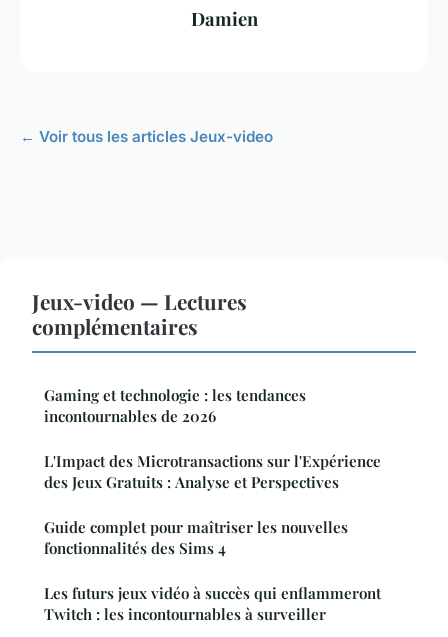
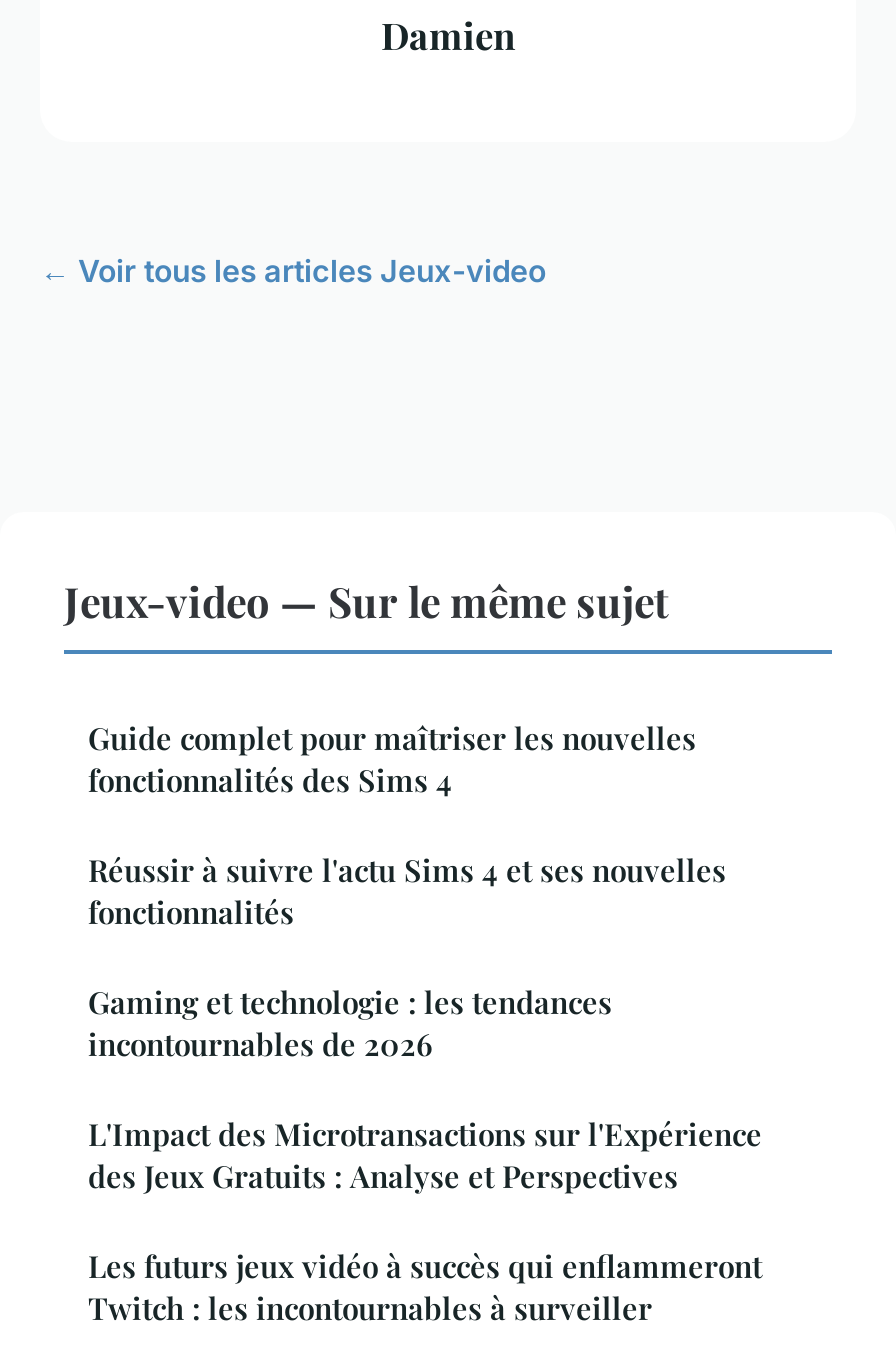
[32,287,247,340] Jeux-video — Lectures | complémentaires -> [64,572,726,932] Jeux-video — Sur le même sujet | Réussir à suivre l'actu Sims 4 et ses nouvelles | fonctionnalités
moved [44,385,381,492] -> [88,982,762,1196]: Gaming et technologie : les tendances | incontournables de 2026 | L'Impact des Microtransactions sur l'Expérience | des Jeux Gratuits : Analyse et Perspectives
moved [44,517,348,558] -> [88,718,696,800]: Guide complet pour maîtriser les nouvelles | fonctionnalités des Sims 4

